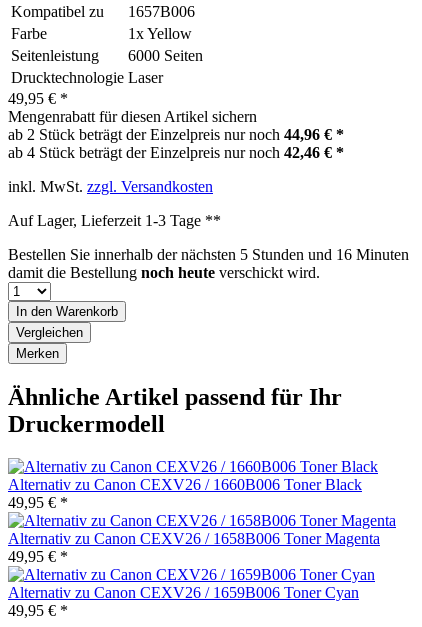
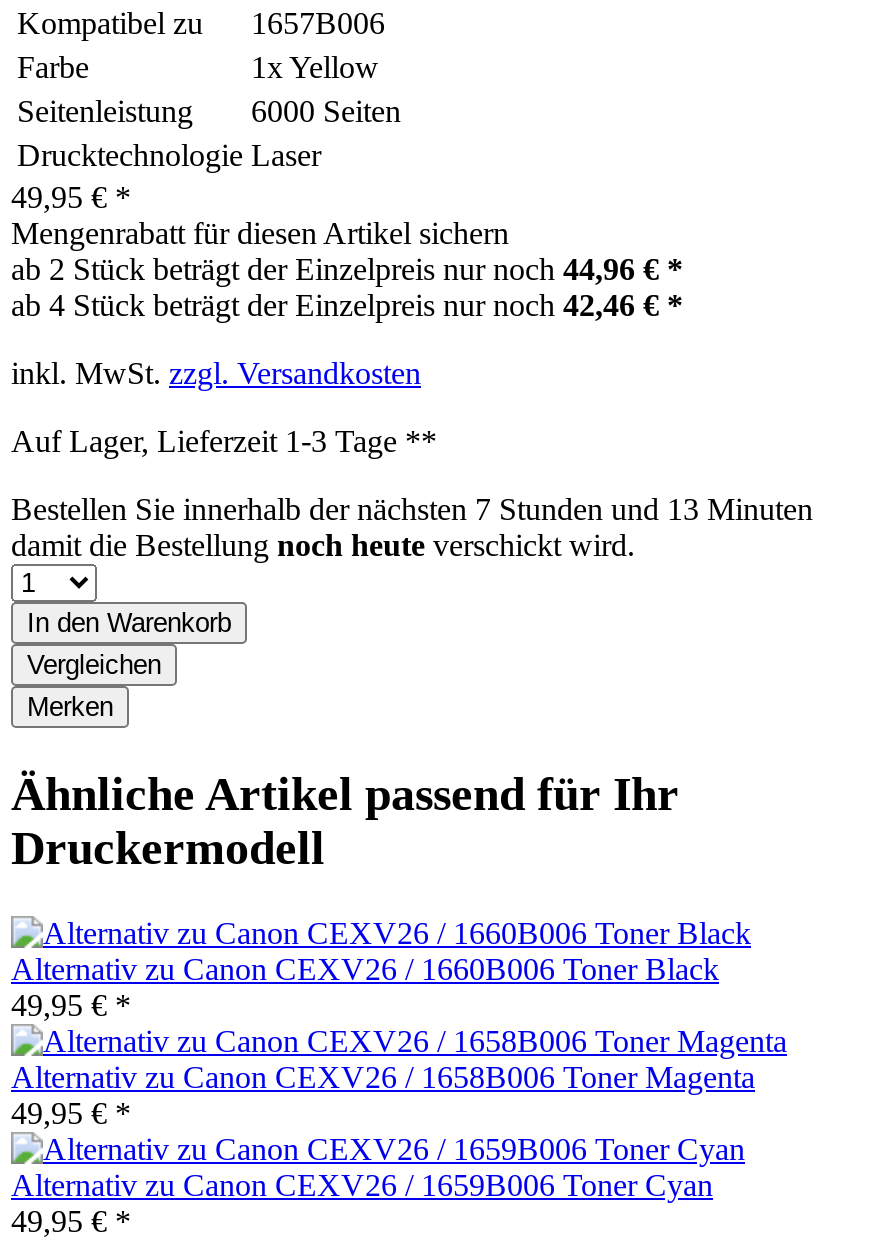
[8,246,409,263] Bestellen Sie innerhalb der nächsten 5 Stunden und 16 Minuten -> [11,492,813,526] Bestellen Sie innerhalb der nächsten 7 Stunden und 13 Minuten

